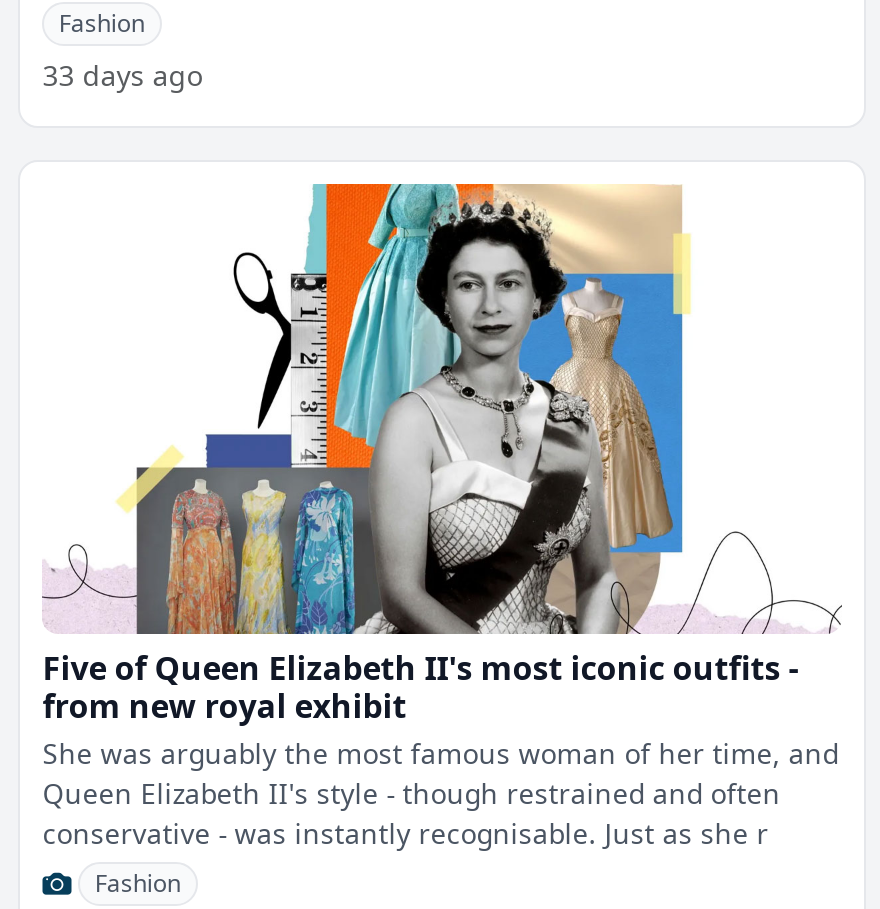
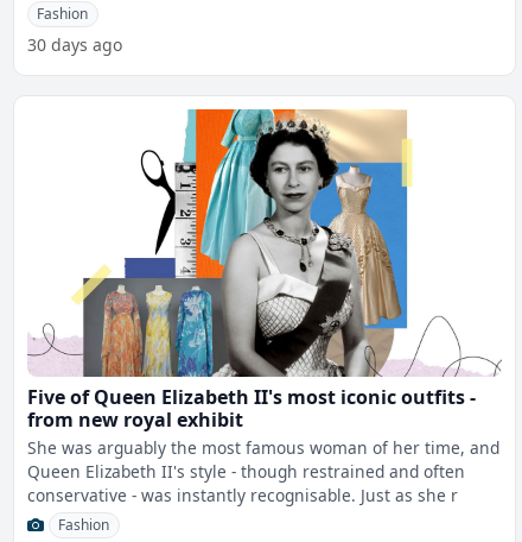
[42,57,202,95] 33 days ago -> [28,34,122,56] 30 days ago

